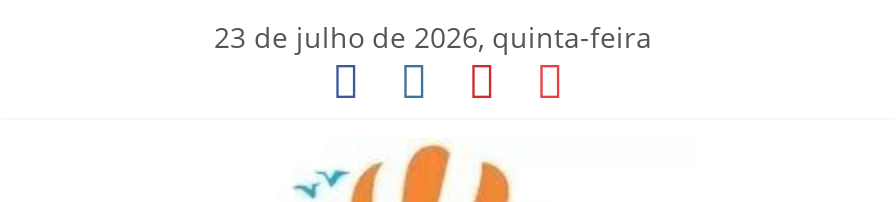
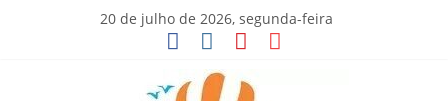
[214,18,652,56] 23 de julho de 2026, quinta-feira -> [100,9,333,28] 20 de julho de 2026, segunda-feira

